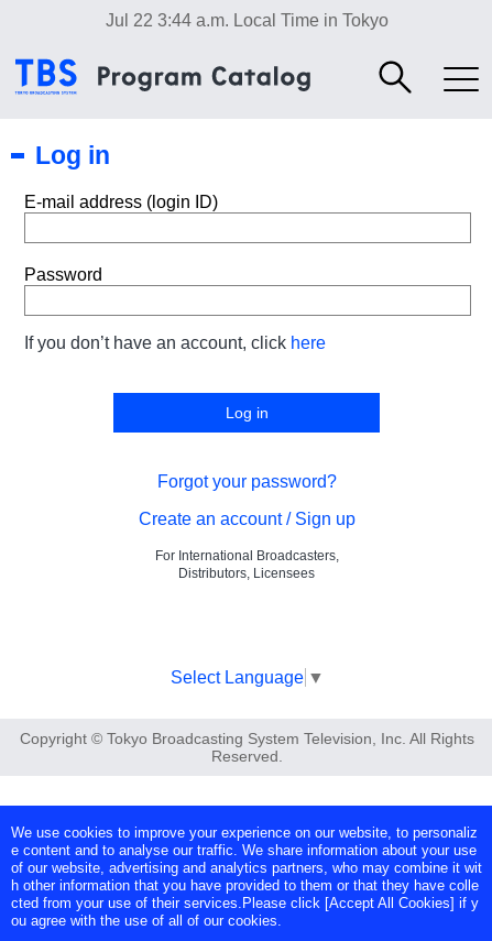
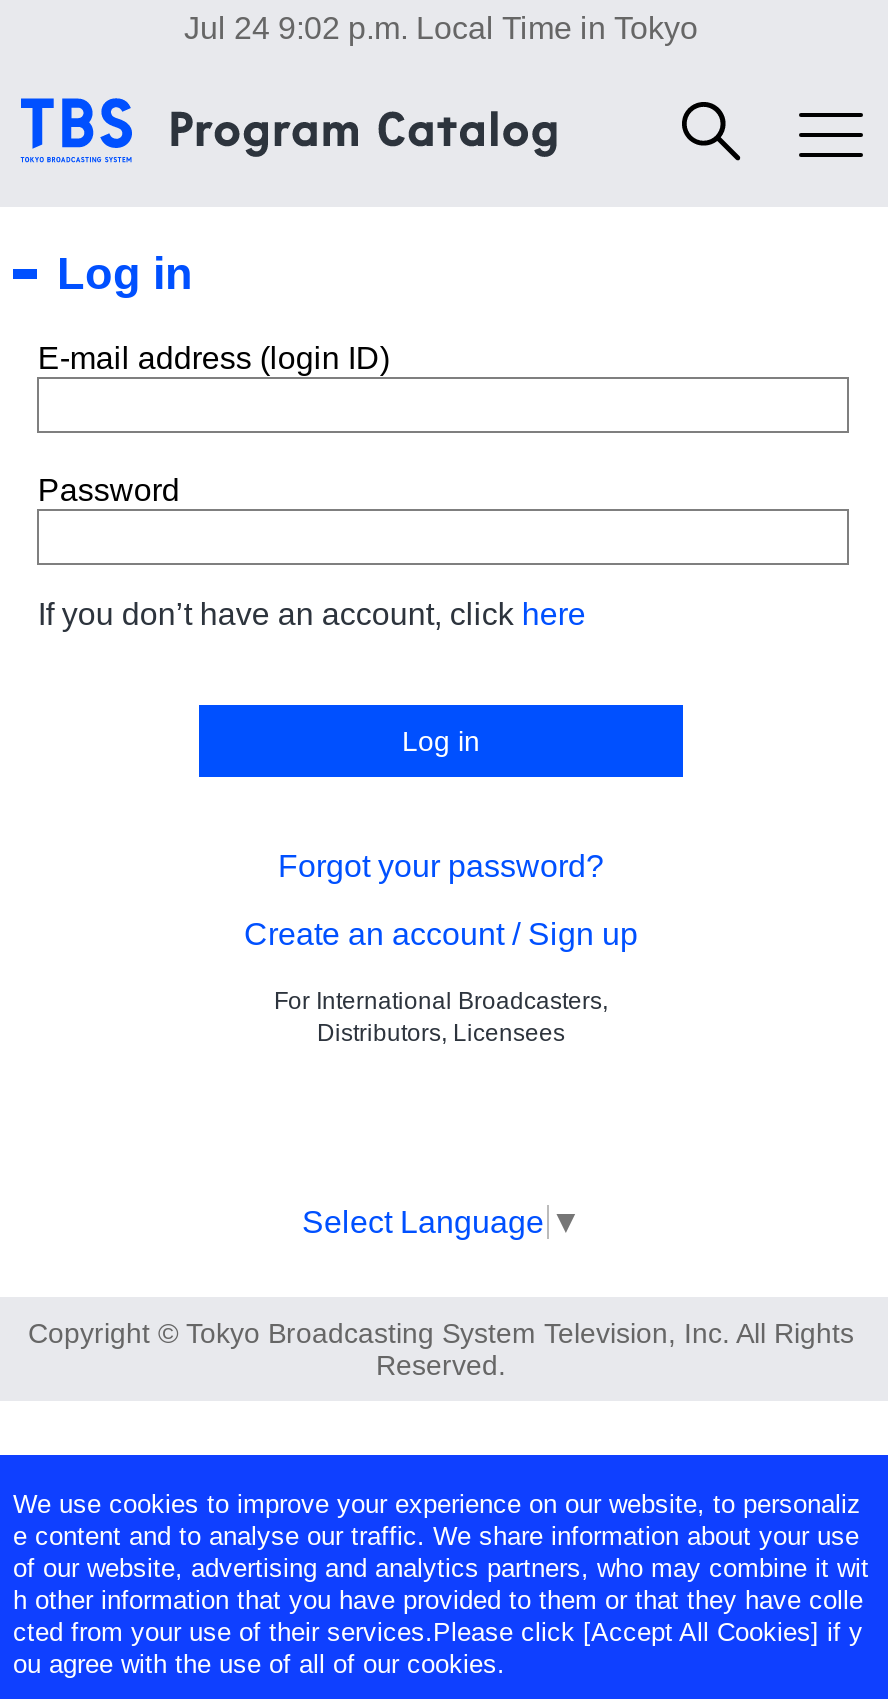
[105,11,388,30] Jul 22 3:44 a.m. Local Time in Tokyo -> [184,11,698,45] Jul 24 9:02 p.m. Local Time in Tokyo

